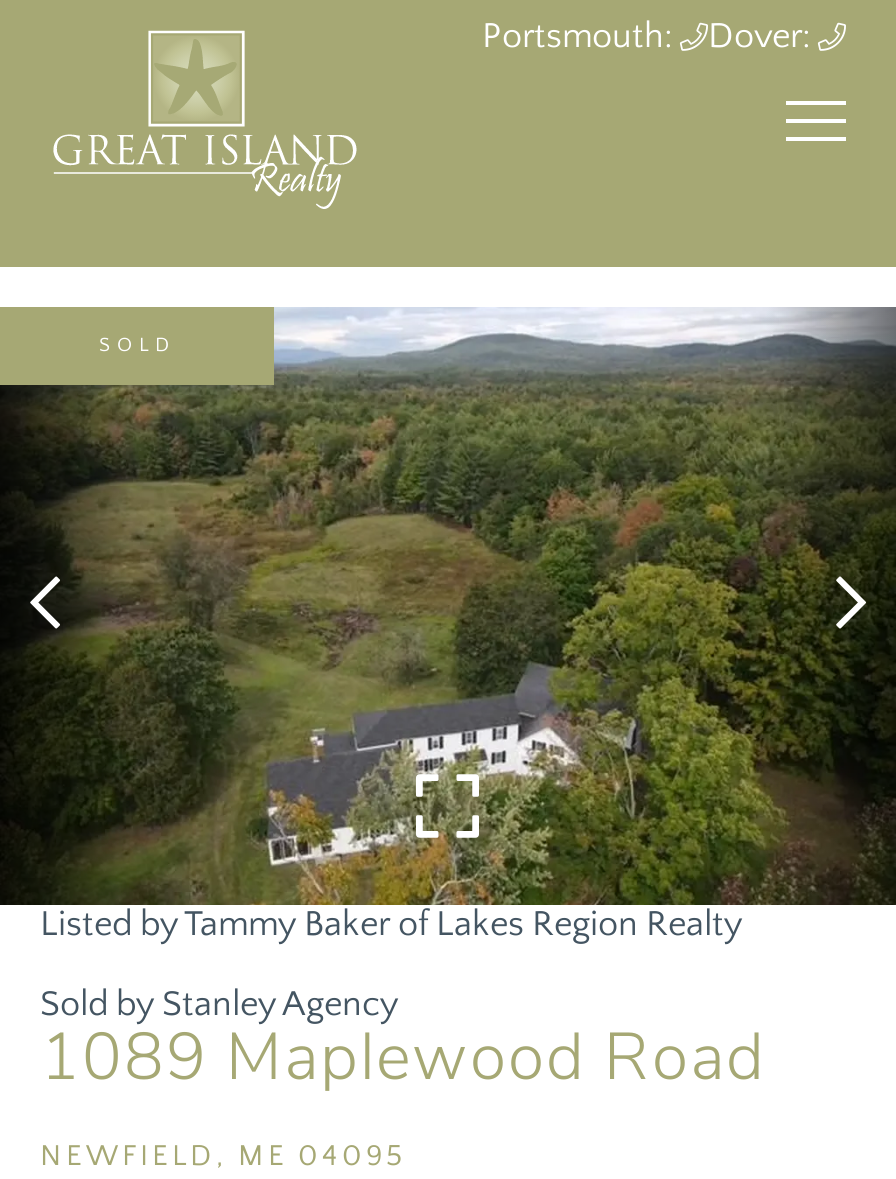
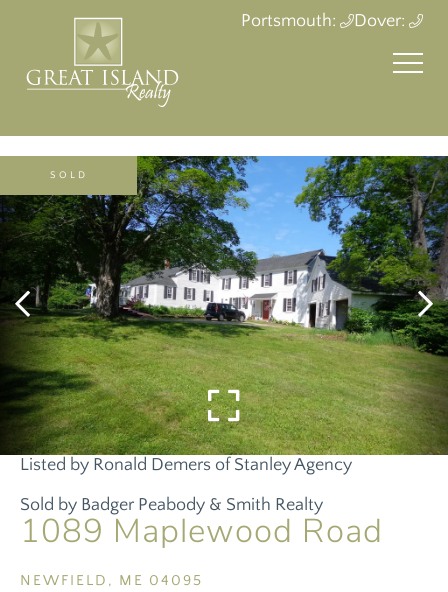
[30,307,890,944] [image] | Listed by Tammy Baker of Lakes Region Realty -> [14,155,445,475] [image] | Listed by Ronald Demers of Stanley Agency
[40,984,398,1024] Sold by Stanley Agency -> [20,495,323,515] Sold by Badger Peabody & Smith Realty

